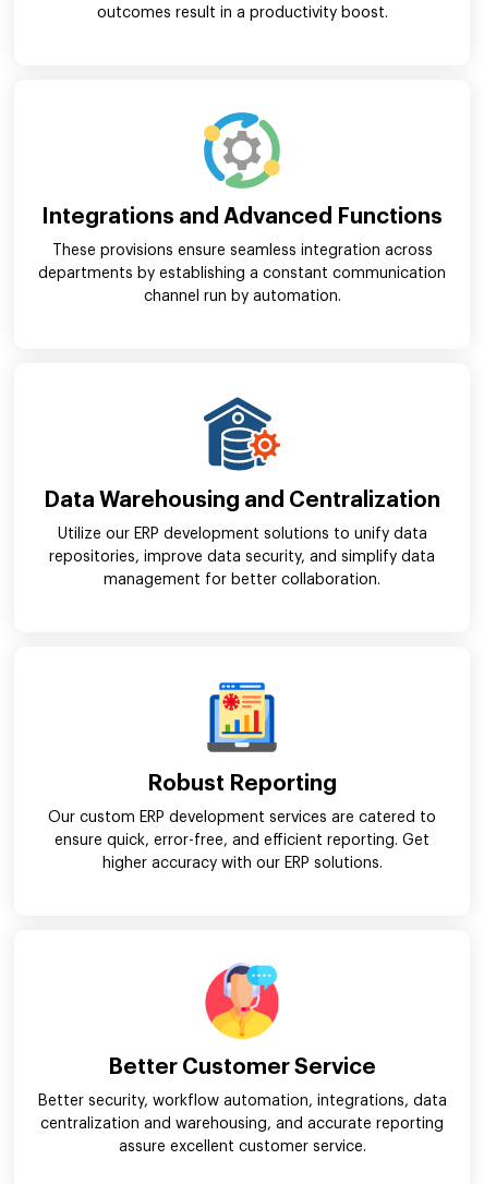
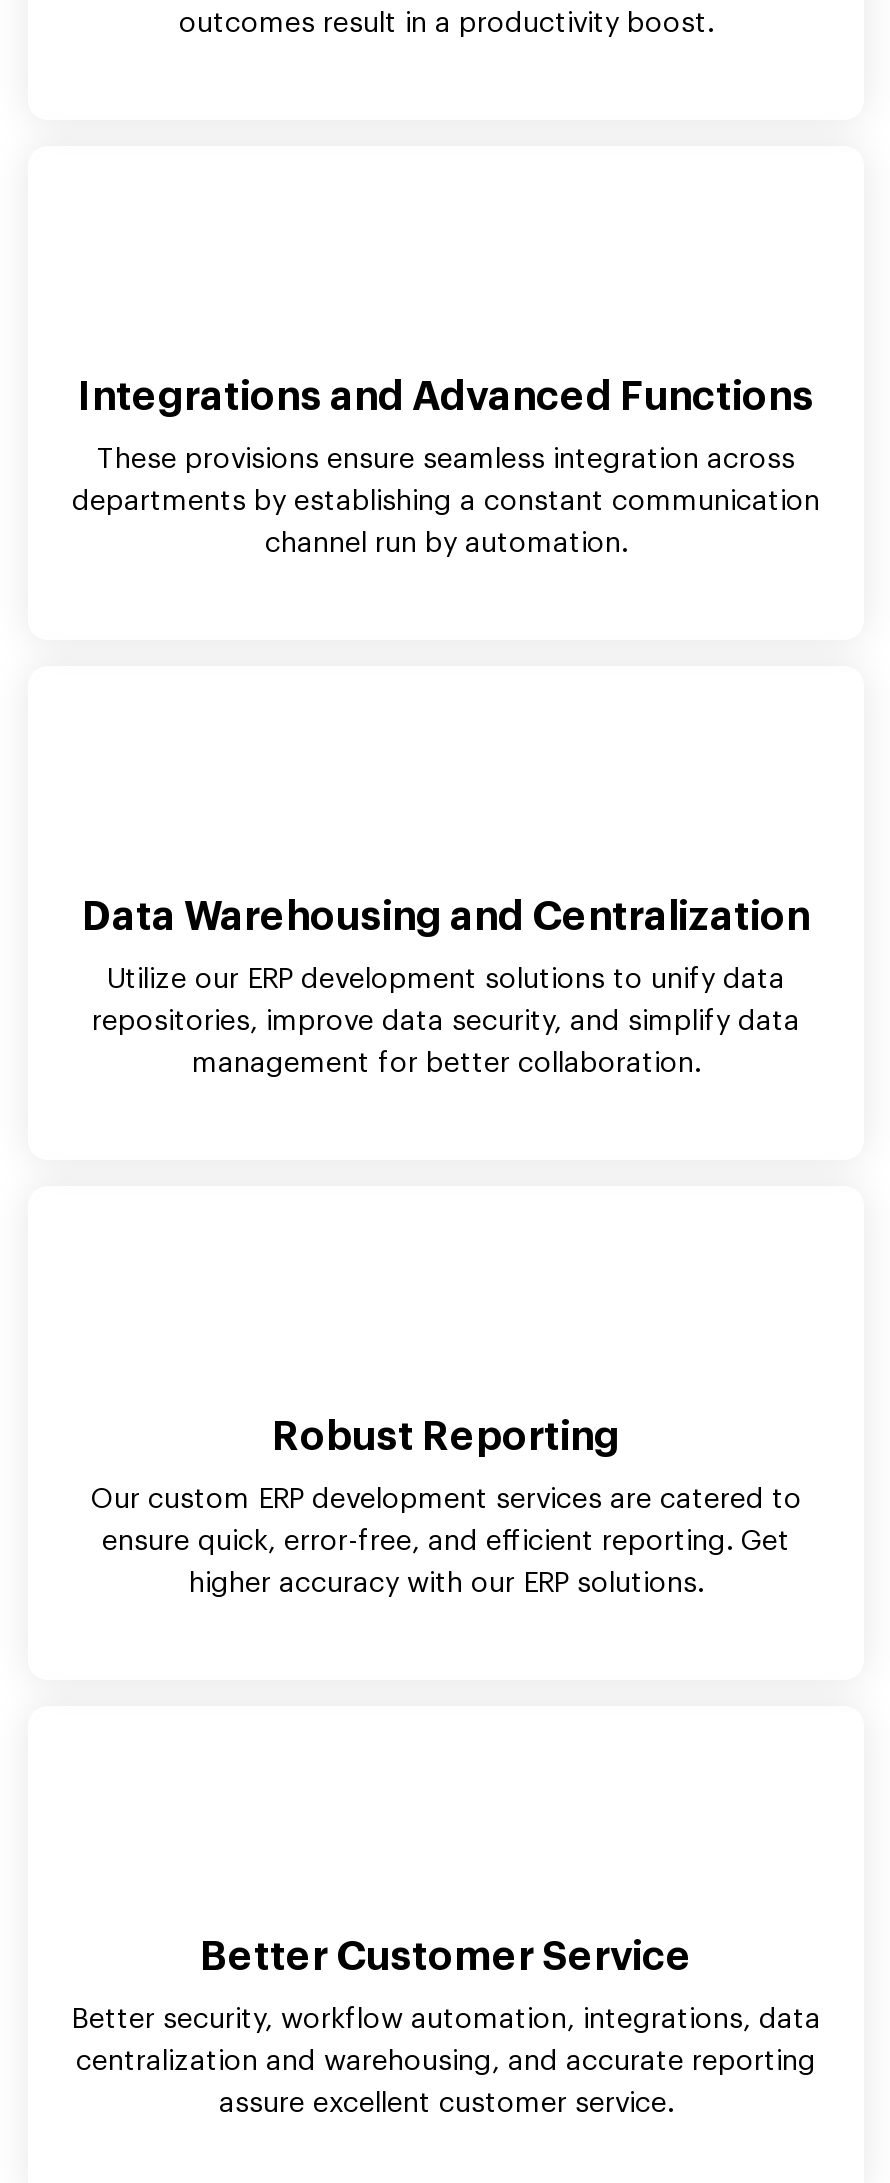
[203,111,281,190] [image] -> none
[203,396,281,472] [image] -> none
[206,681,278,753] [image] -> none
[204,963,280,1040] [image] -> none

